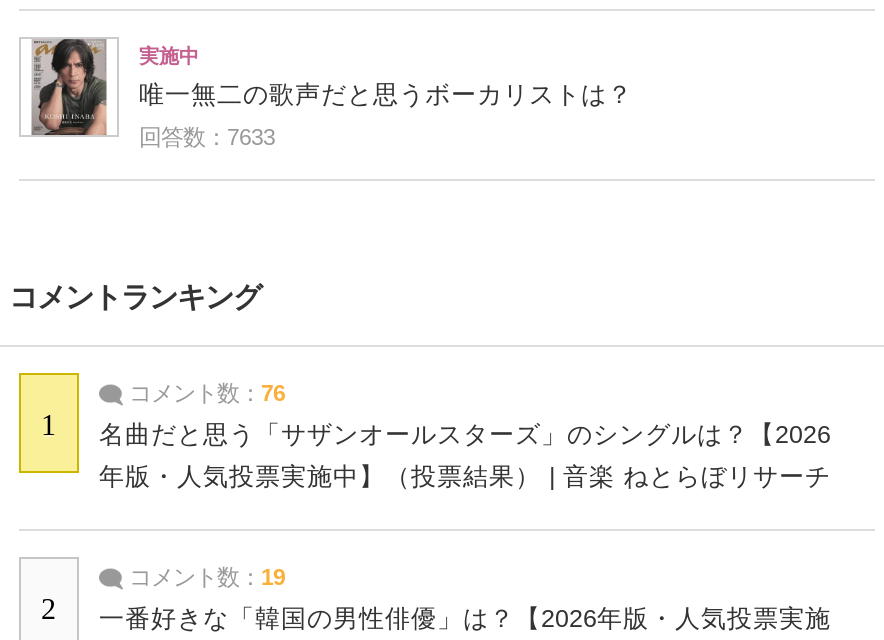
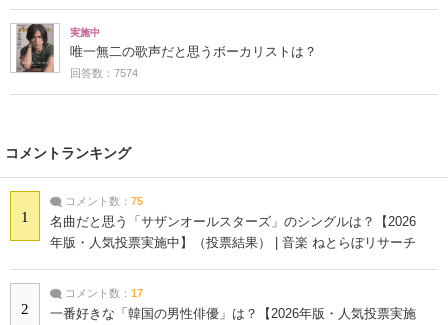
[139,125,275,149] 回答数：7633 -> [70,67,138,79] 回答数：7574
[123,381,285,405] コメント数：76 -> [62,195,143,207] コメント数：75
[123,565,285,589] コメント数：19 -> [62,287,143,299] コメント数：17

